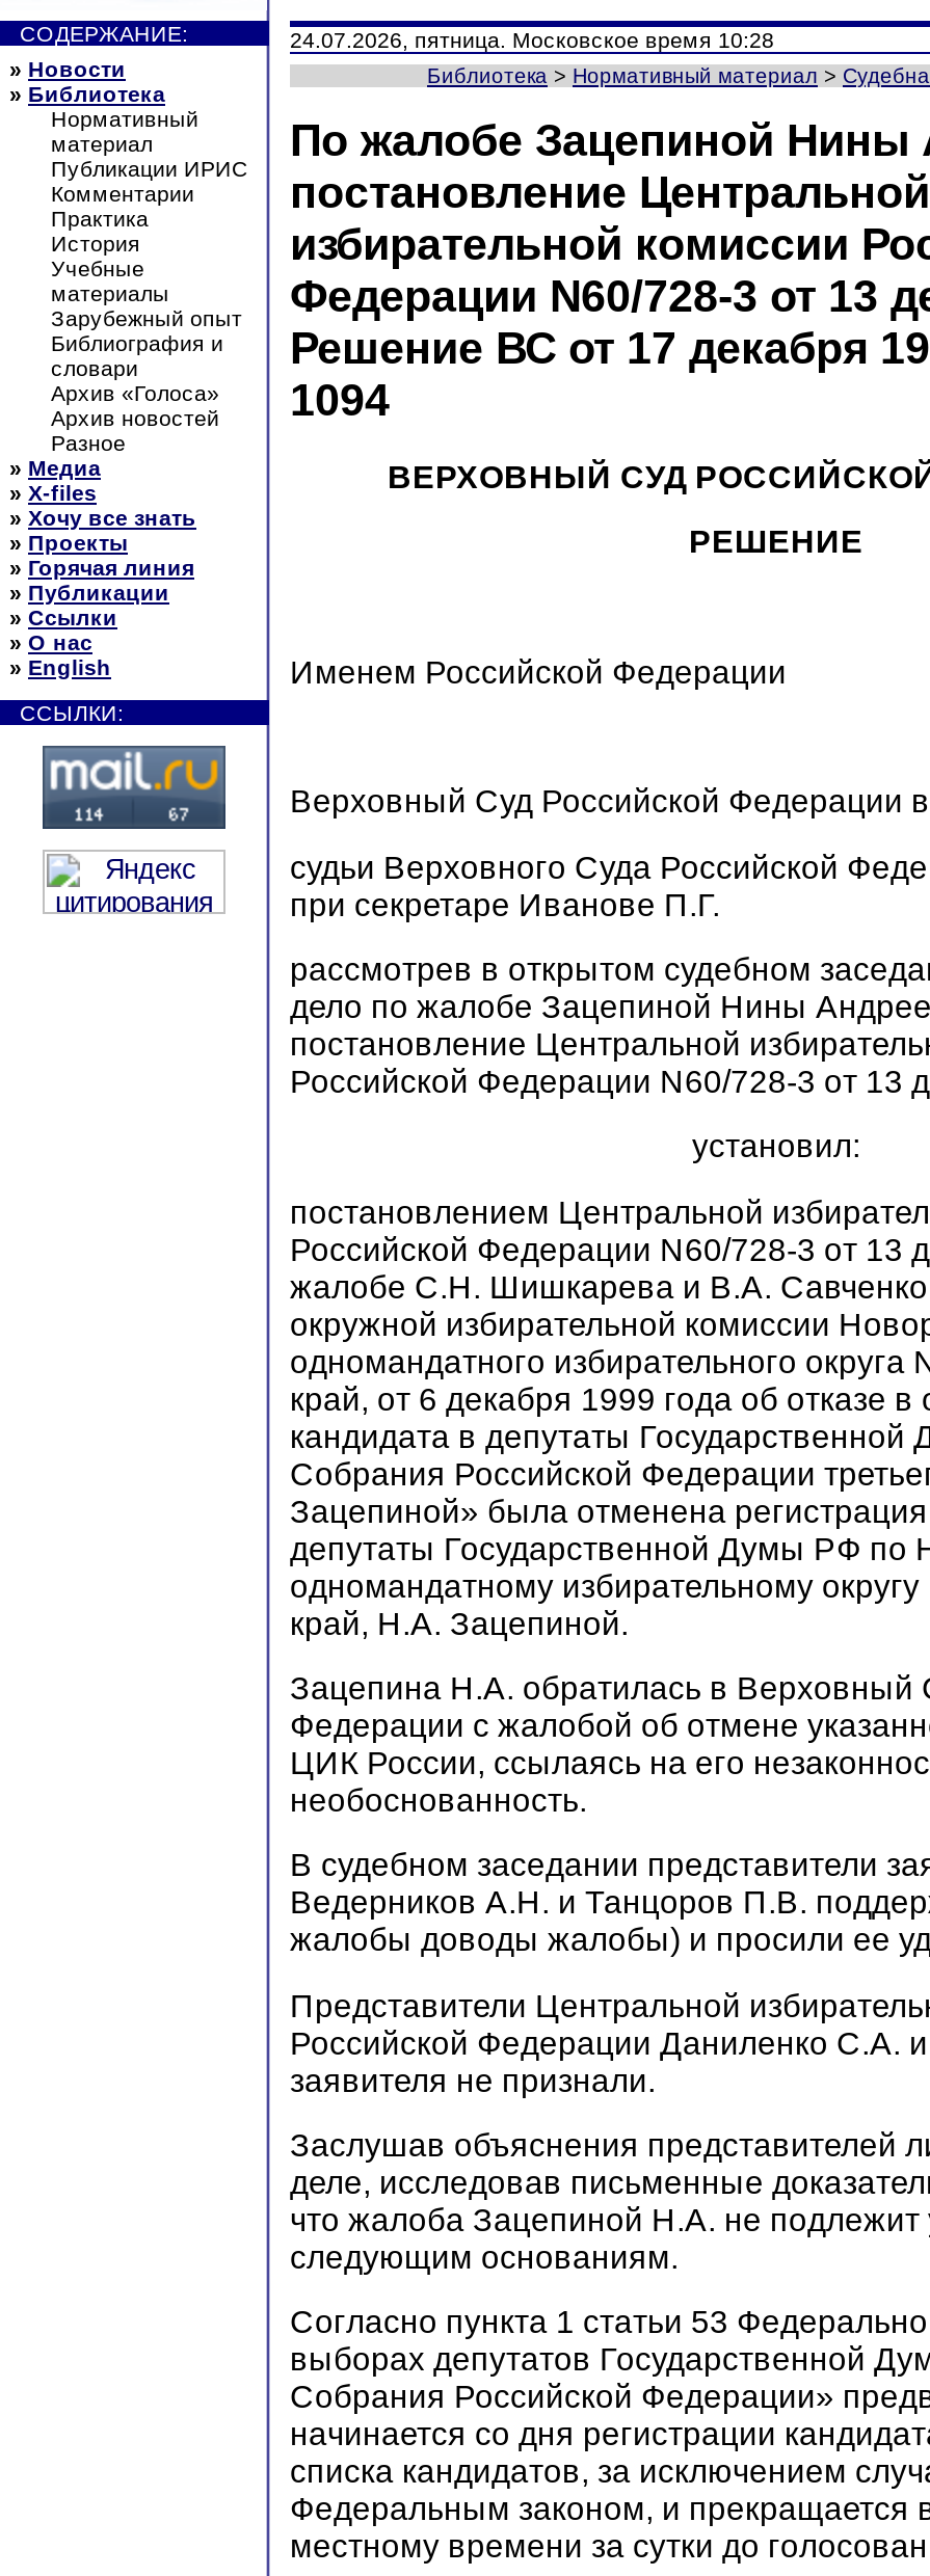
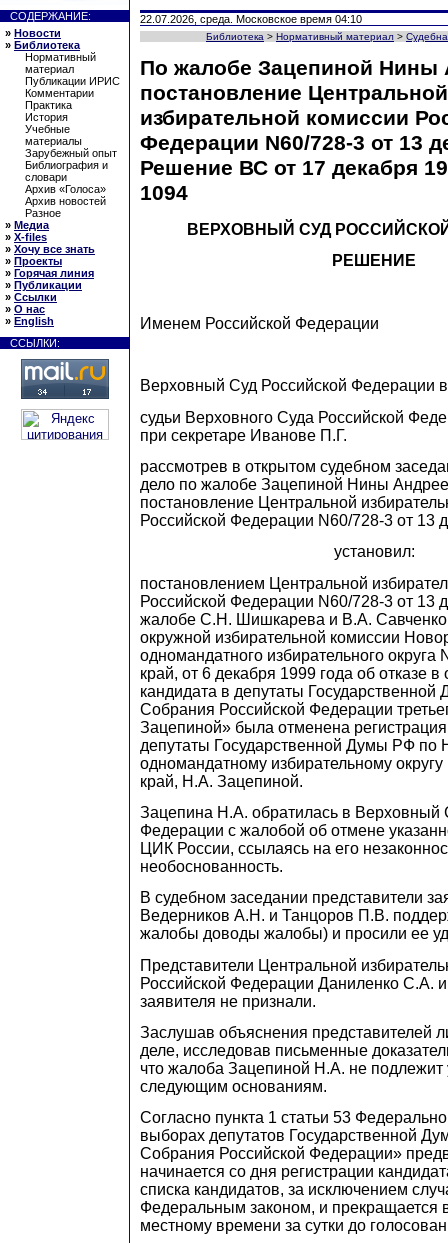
[290,27,774,52] 24.07.2026, пятница. Московское время 10:28 -> [140,13,362,25] 22.07.2026, среда. Московское время 04:10

